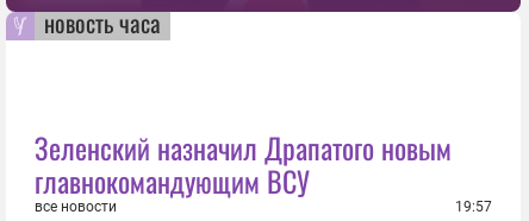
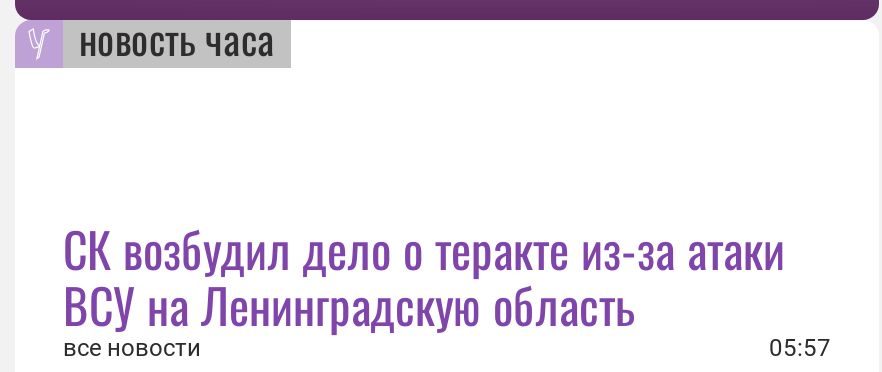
[35,126,452,202] Зеленский назначил Драпатого новым | главнокомандующим ВСУ -> [63,213,785,341] СК возбудил дело о теракте из-за атаки | ВСУ на Ленинградскую область
[455,199,492,216] 19:57 -> [769,335,831,363] 05:57

